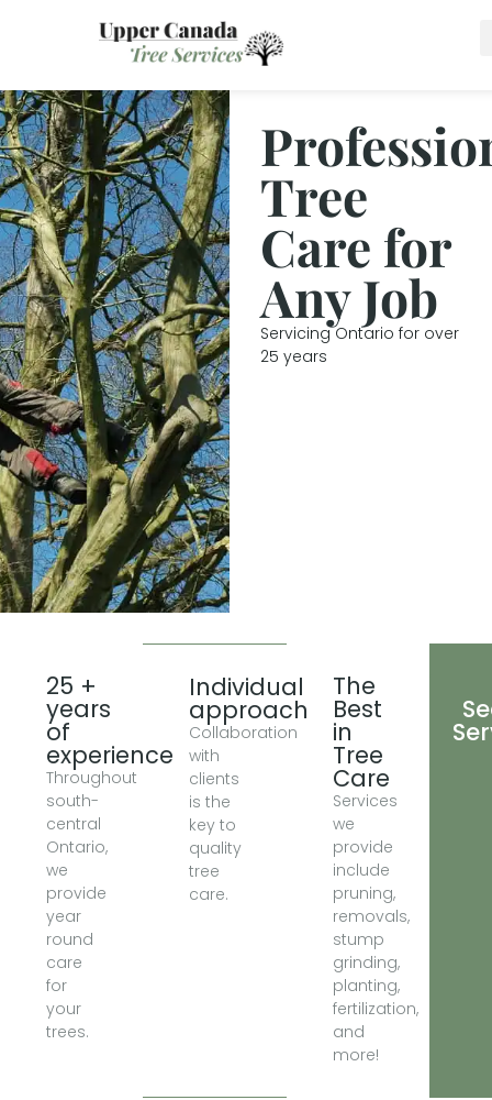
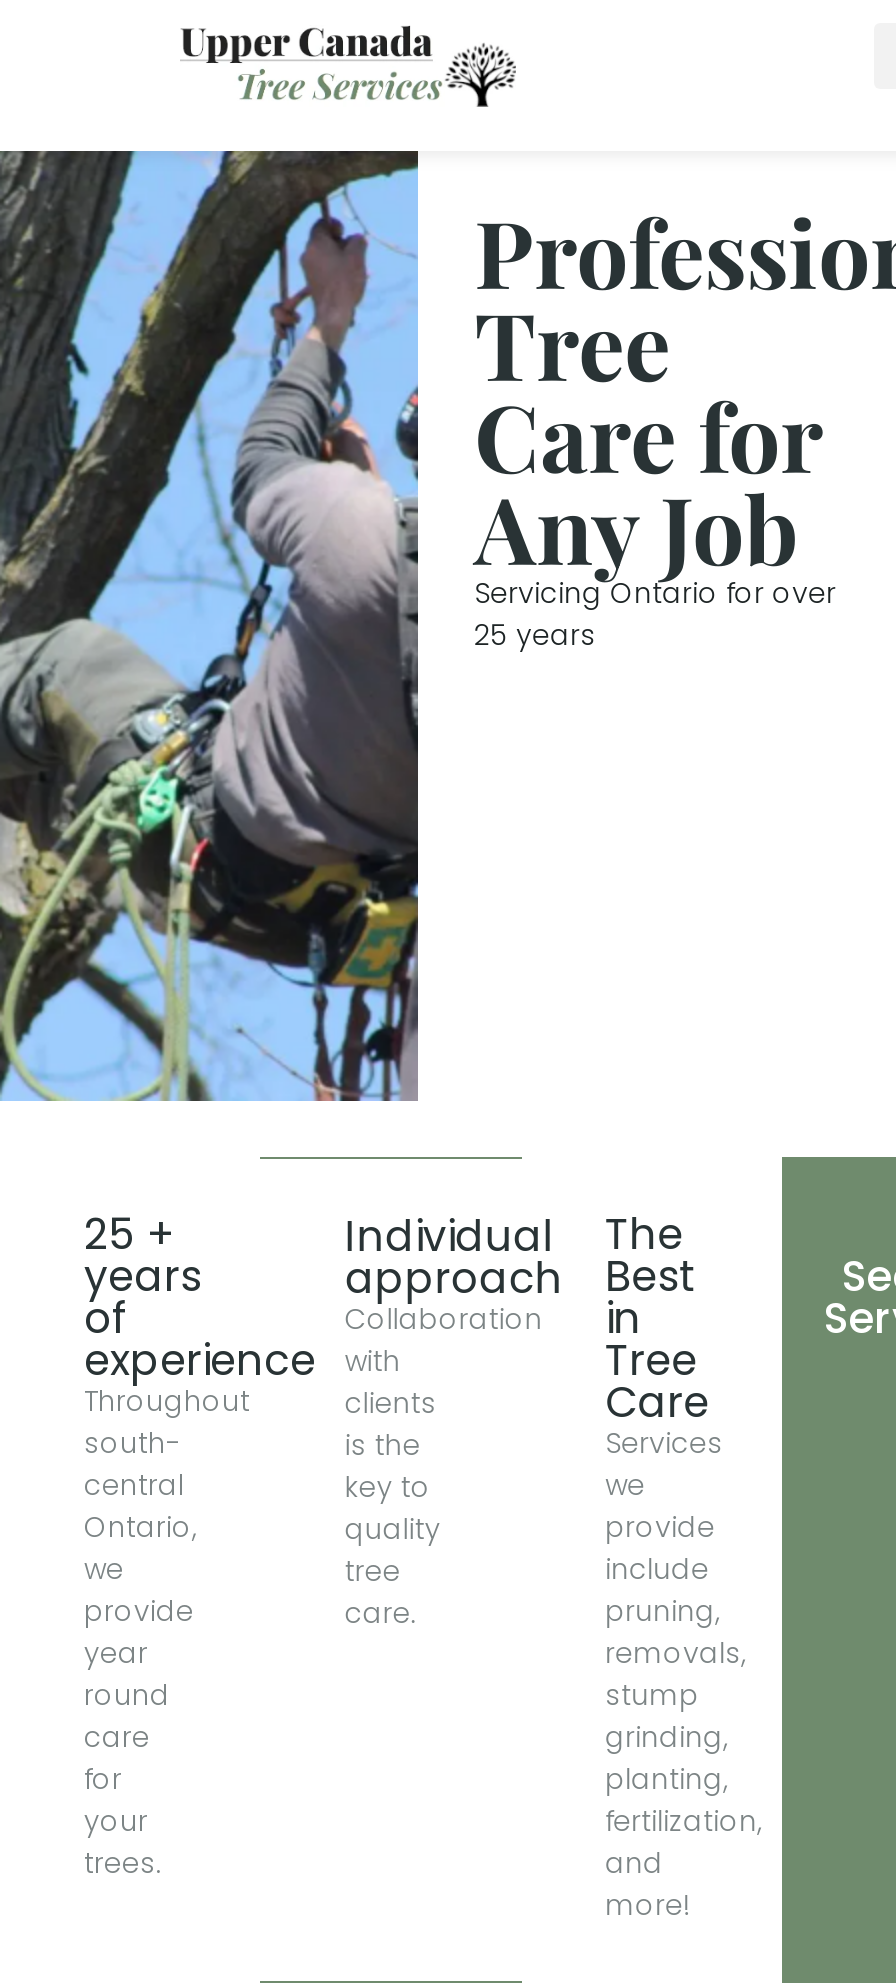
[3,89,231,614] [image] -> [6,149,420,1103] [image]

